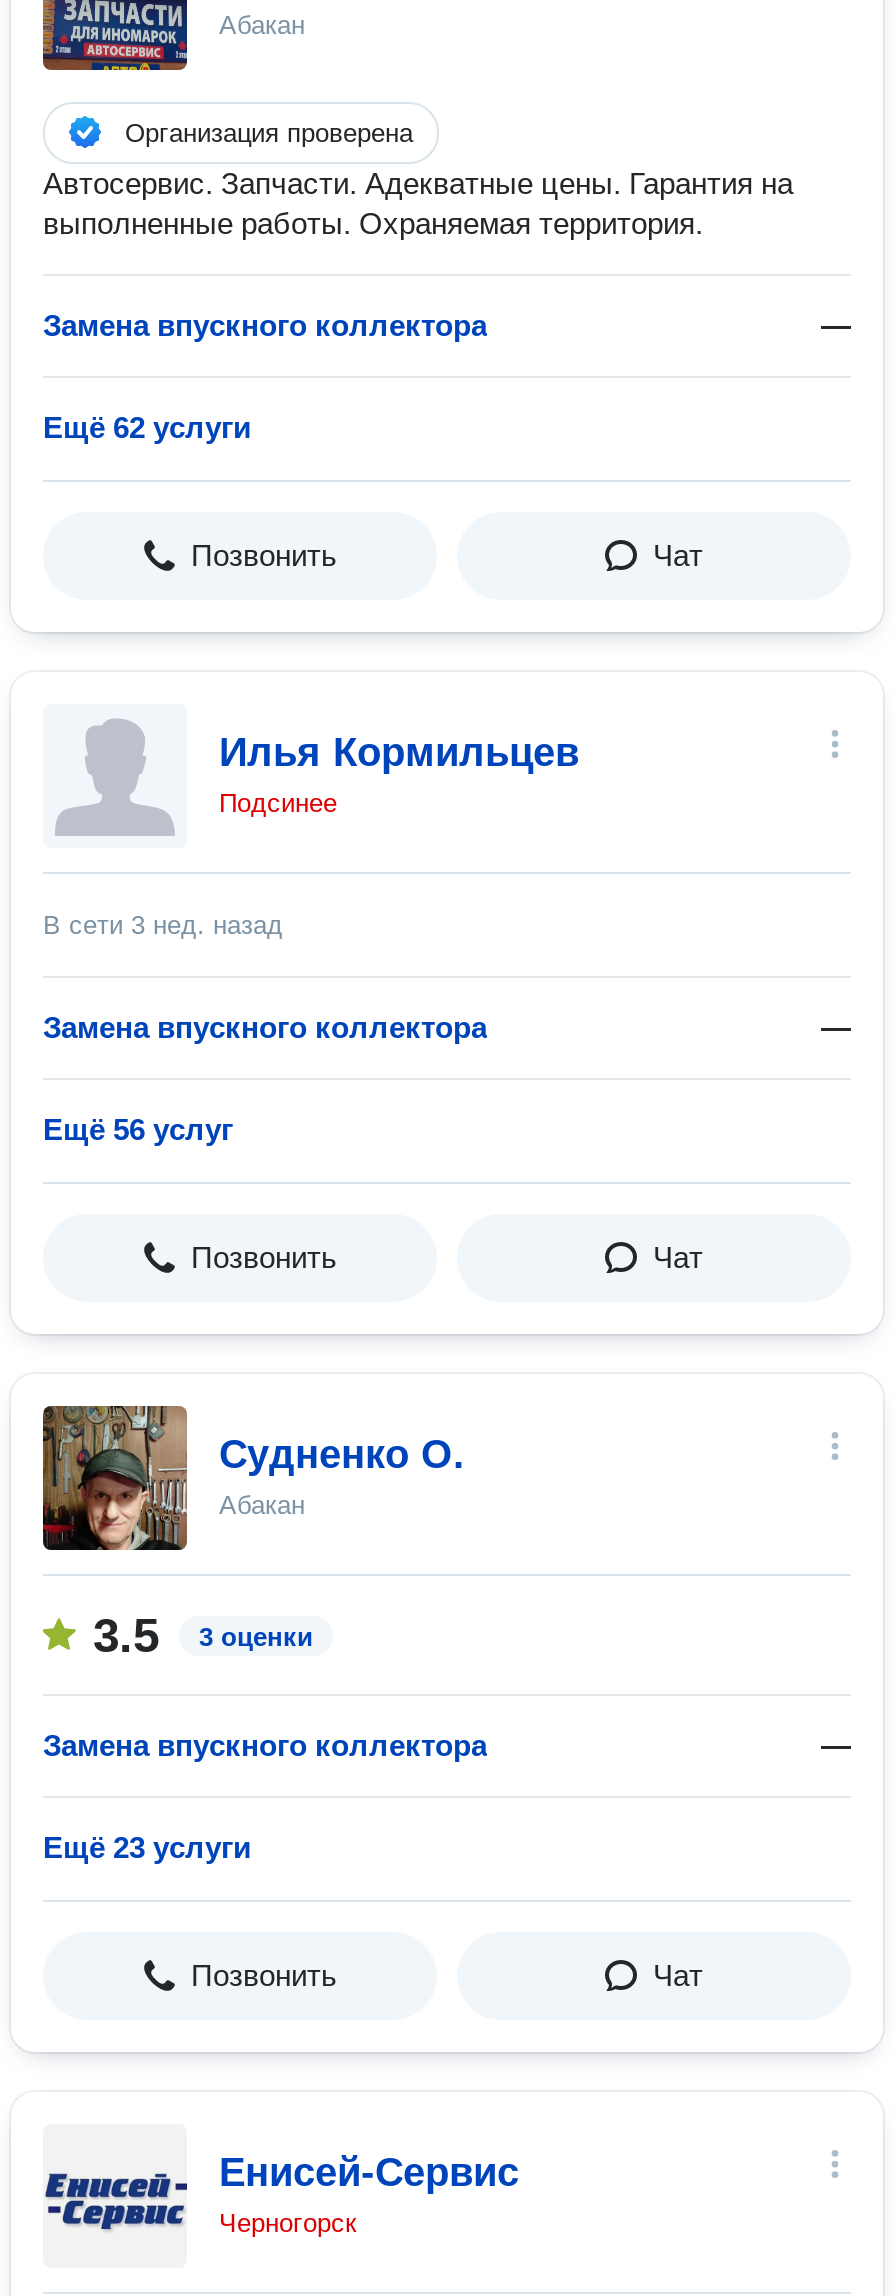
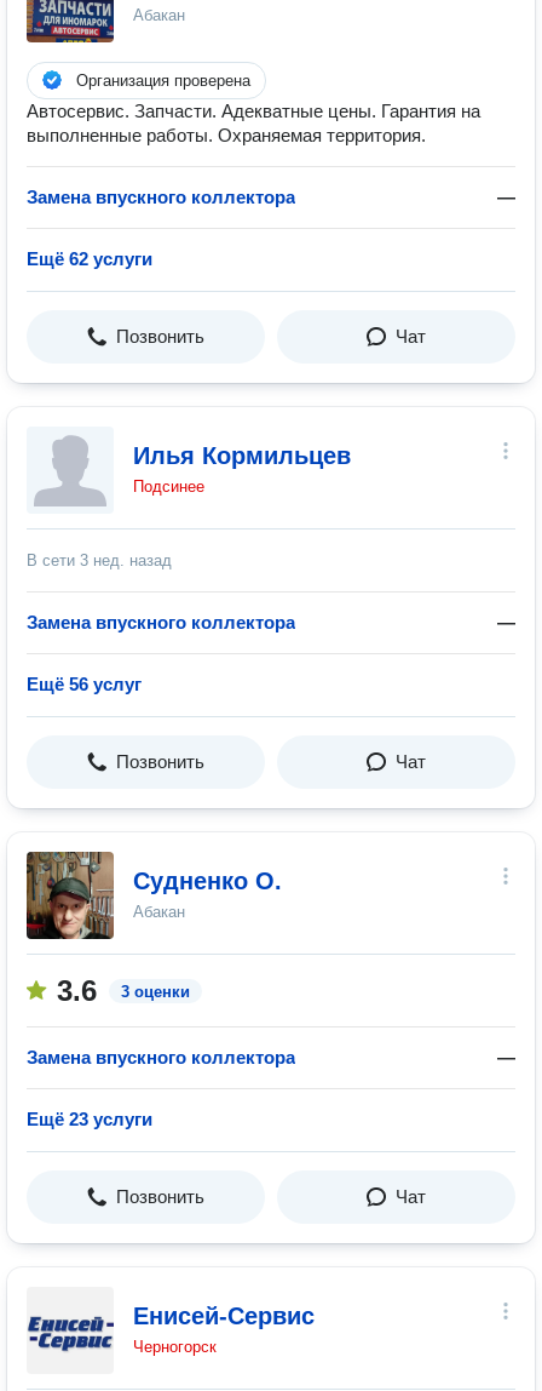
[93,1608,313,1662] 3.5 3 оценки -> [57,974,190,1007] 3.6 3 оценки

